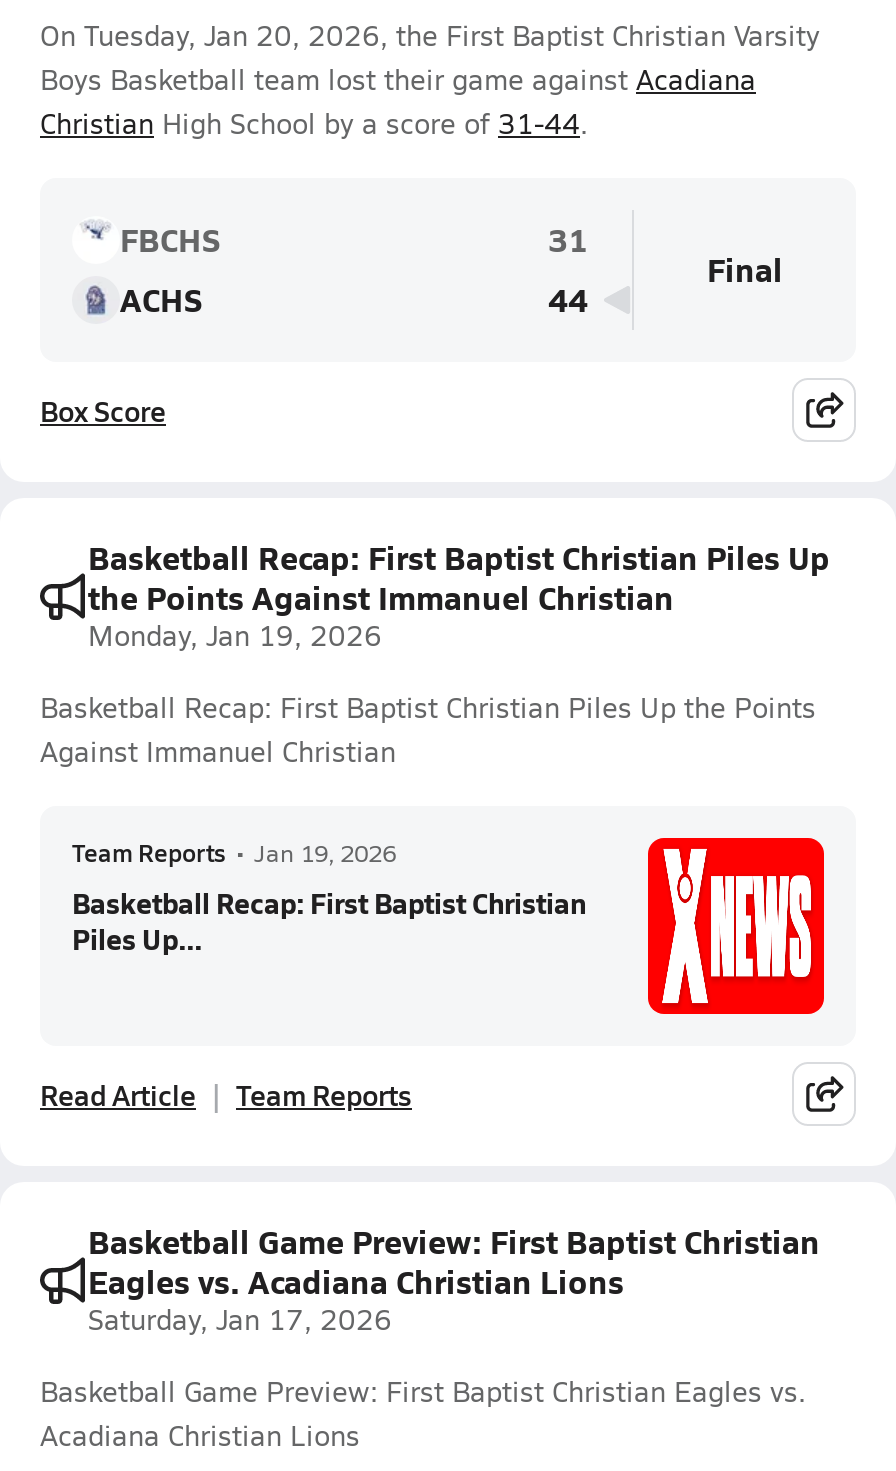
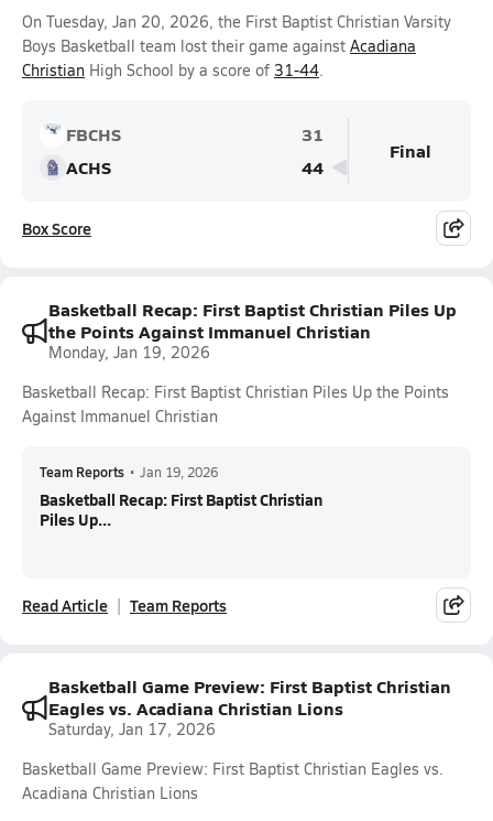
[646,836,826,1016] [image] -> none

